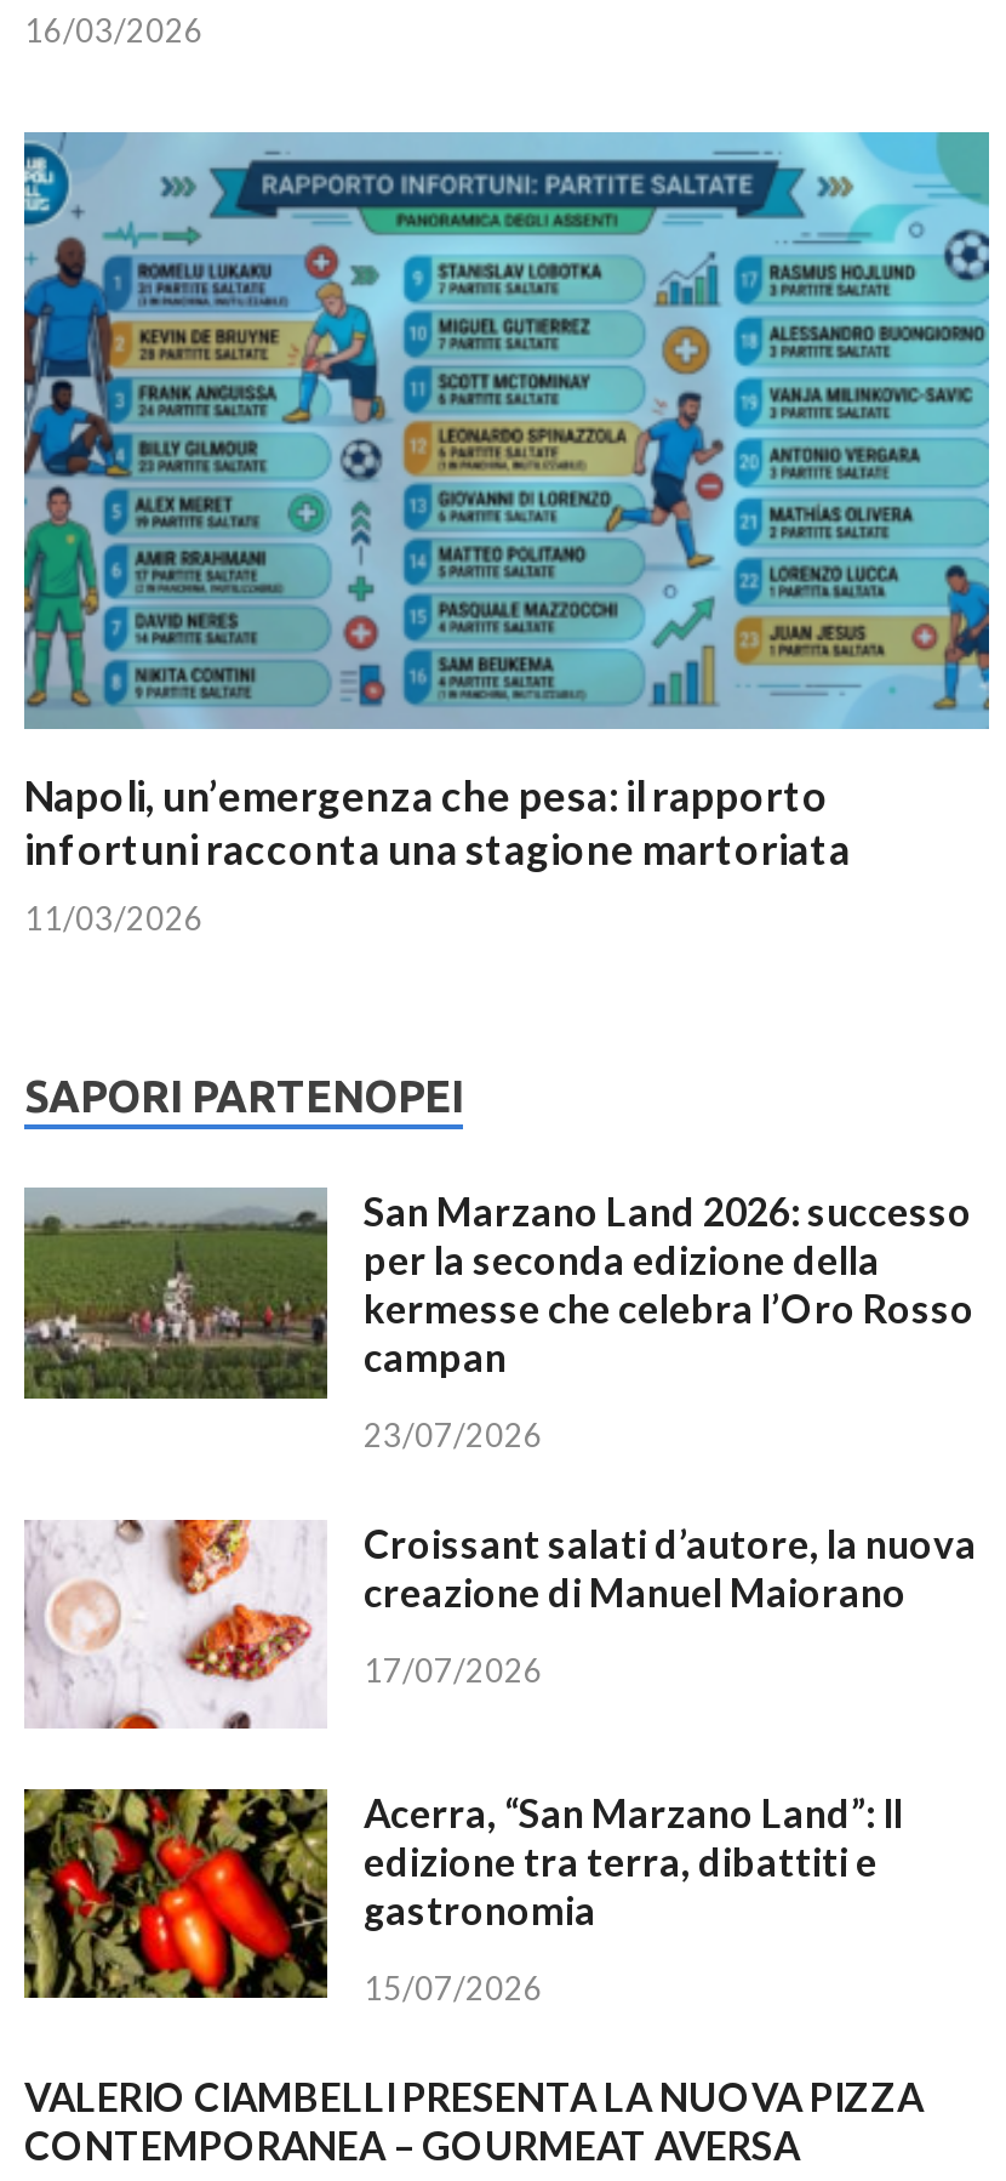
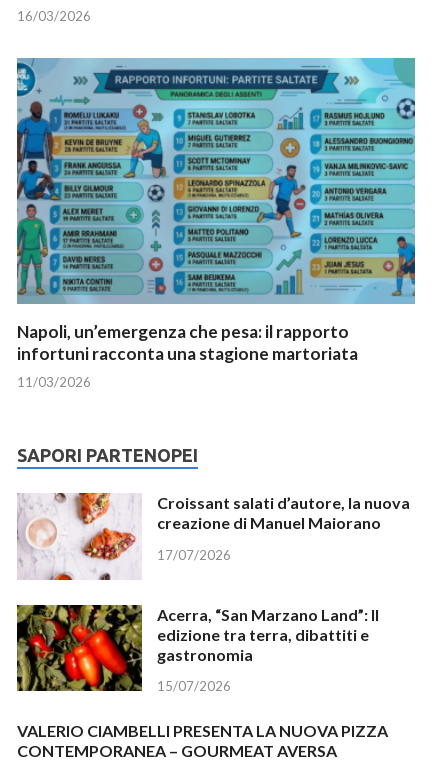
[22,1188,974,1455] [image] | San Marzano Land 2026: successo | per la seconda edizione della | kermesse che celebra l’Oro Rosso | campan | 23/07/2026 -> none

